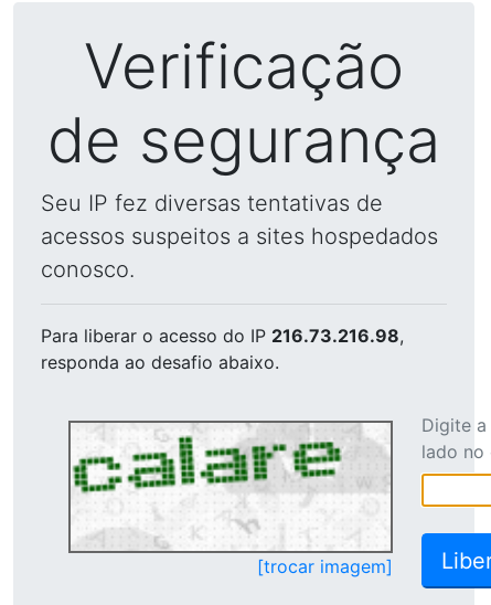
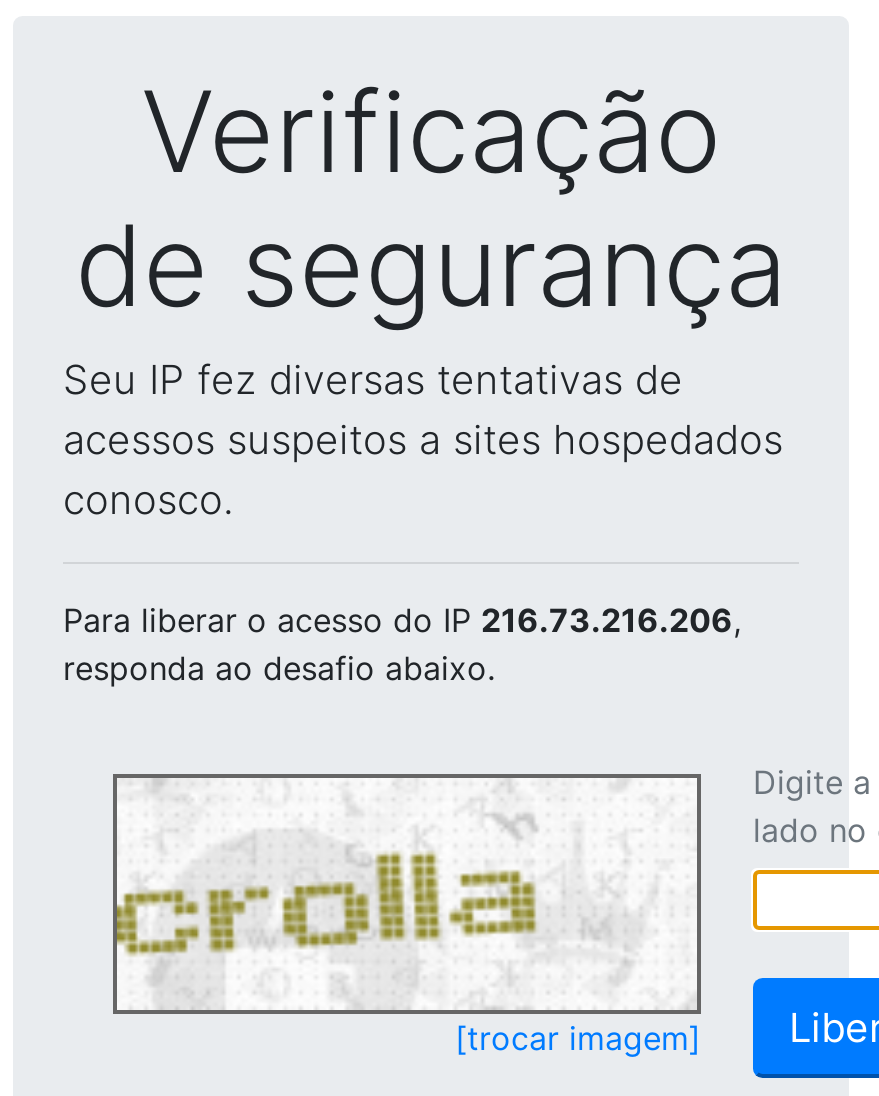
[41,325,404,347] Para liberar o acesso do IP 216.73.216.98, -> [63,600,741,640] Para liberar o acesso do IP 216.73.216.206,
[71,425,387,549] [image] -> [115,780,693,1008] [image]

